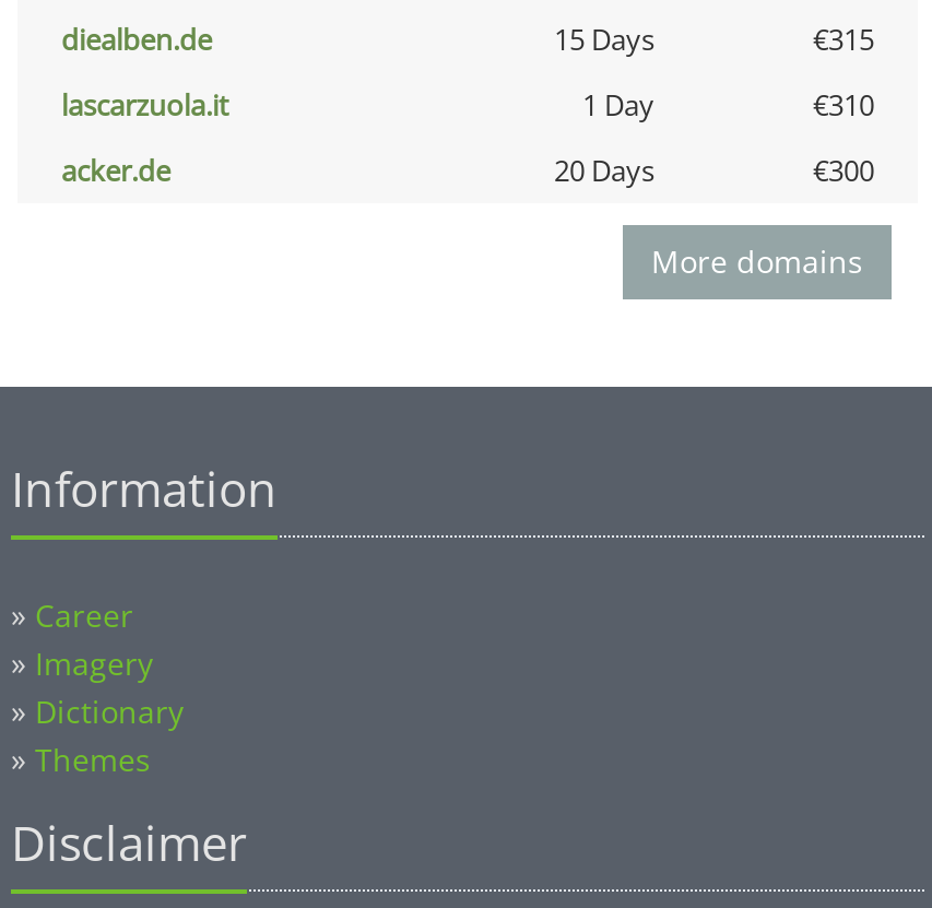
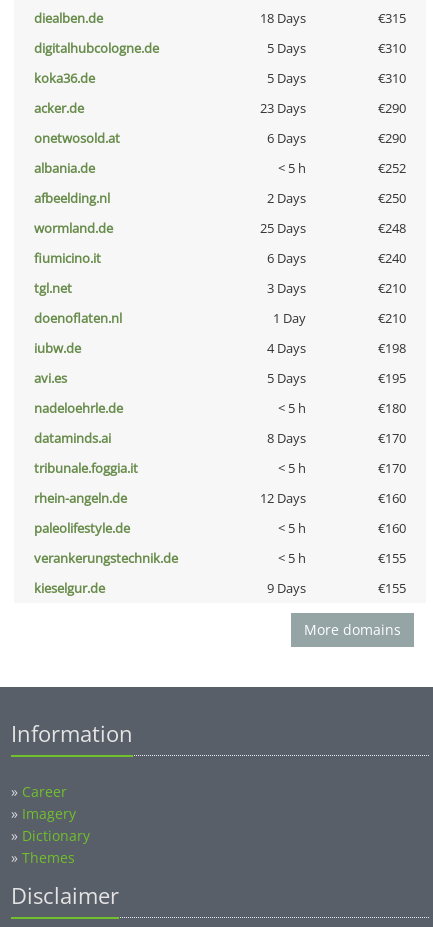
[554,20,654,59] 15 Days -> [259,9,305,27] 18 Days
[61,85,654,125] lascarzuola.it | 1 Day -> [34,39,406,87] digitalhubcologne.de | 5 Days | €310 | koka36.de | 5 Days
[554,151,874,190] 20 Days | €300 -> [34,99,406,597] 23 Days | €290 | onetwosold.at | 6 Days | €290 | albania.de | < 5 h | €252 | afbeelding.nl | 2 Days | €250 | wormland.de | 25 Days | €248 | fiumicino.it | 6 Days | €240 | tgl.net | 3 Days | €210 | doenoflaten.nl | 1 Day | €210 | iubw.de | 4 Days | €198 | avi.es | 5 Days | €195 | nadeloehrle.de | < 5 h | €180 | dataminds.ai | 8 Days | €170 | tribunale.foggia.it | < 5 h | €170 | rhein-angeln.de | 12 Days | €160 | paleolifestyle.de | < 5 h | €160 | verankerungstechnik.de | < 5 h | €155 | kieselgur.de | 9 Days | €155

